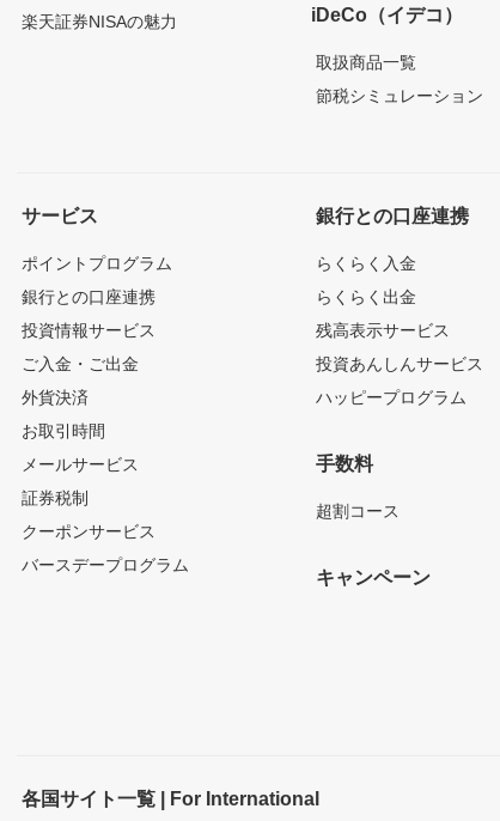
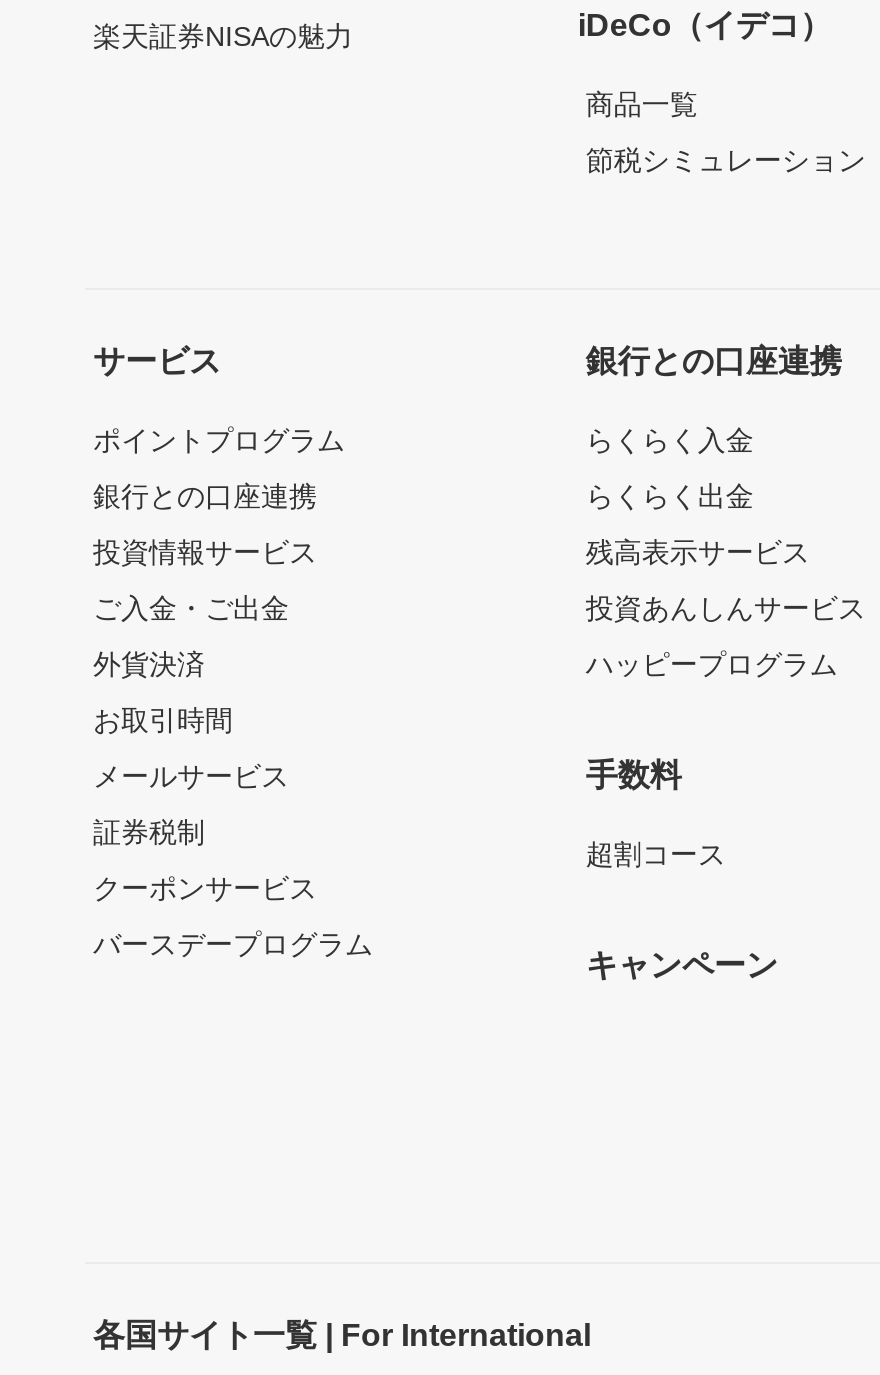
[316,53,417,72] 取扱商品一覧 -> [586,88,698,120] 商品一覧

